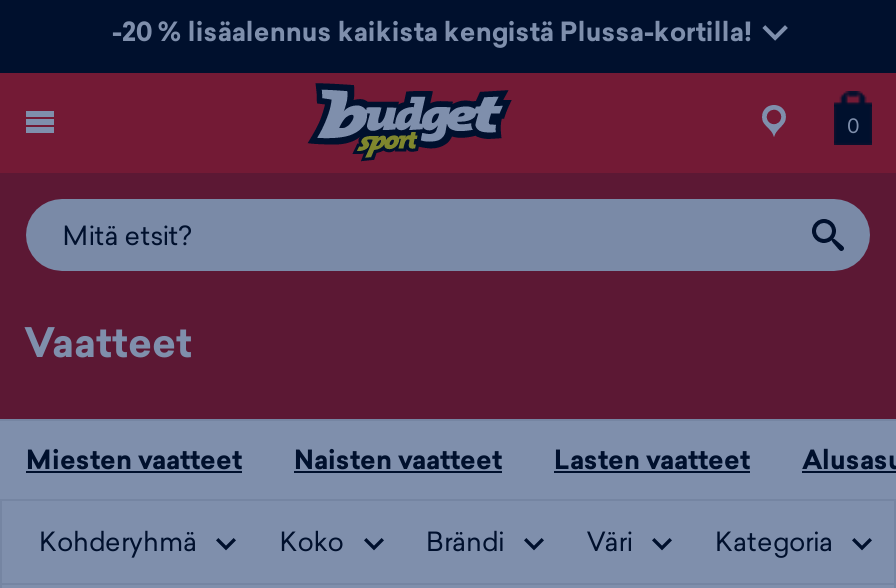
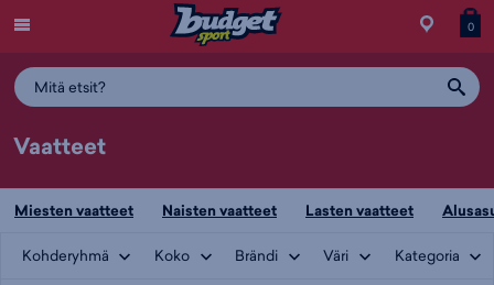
[112,12,758,50] -20 % lisäalennus kaikista kengistä Plussa-kortilla! -> none

